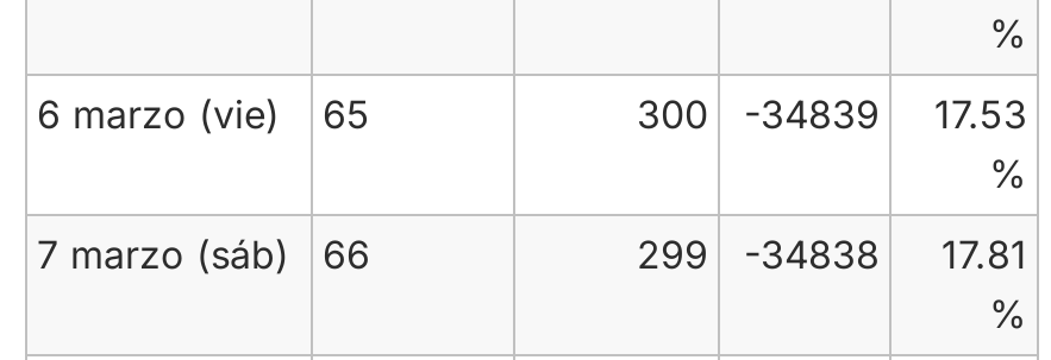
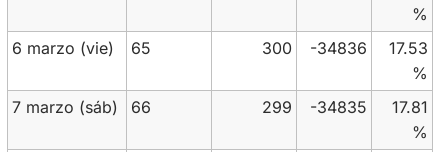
[637,90,1027,138] 300 -34839 17.53 -> [262,38,428,58] 300 -34836 17.53
[637,230,1027,278] 299 -34838 17.81 -> [262,97,428,117] 299 -34835 17.81

